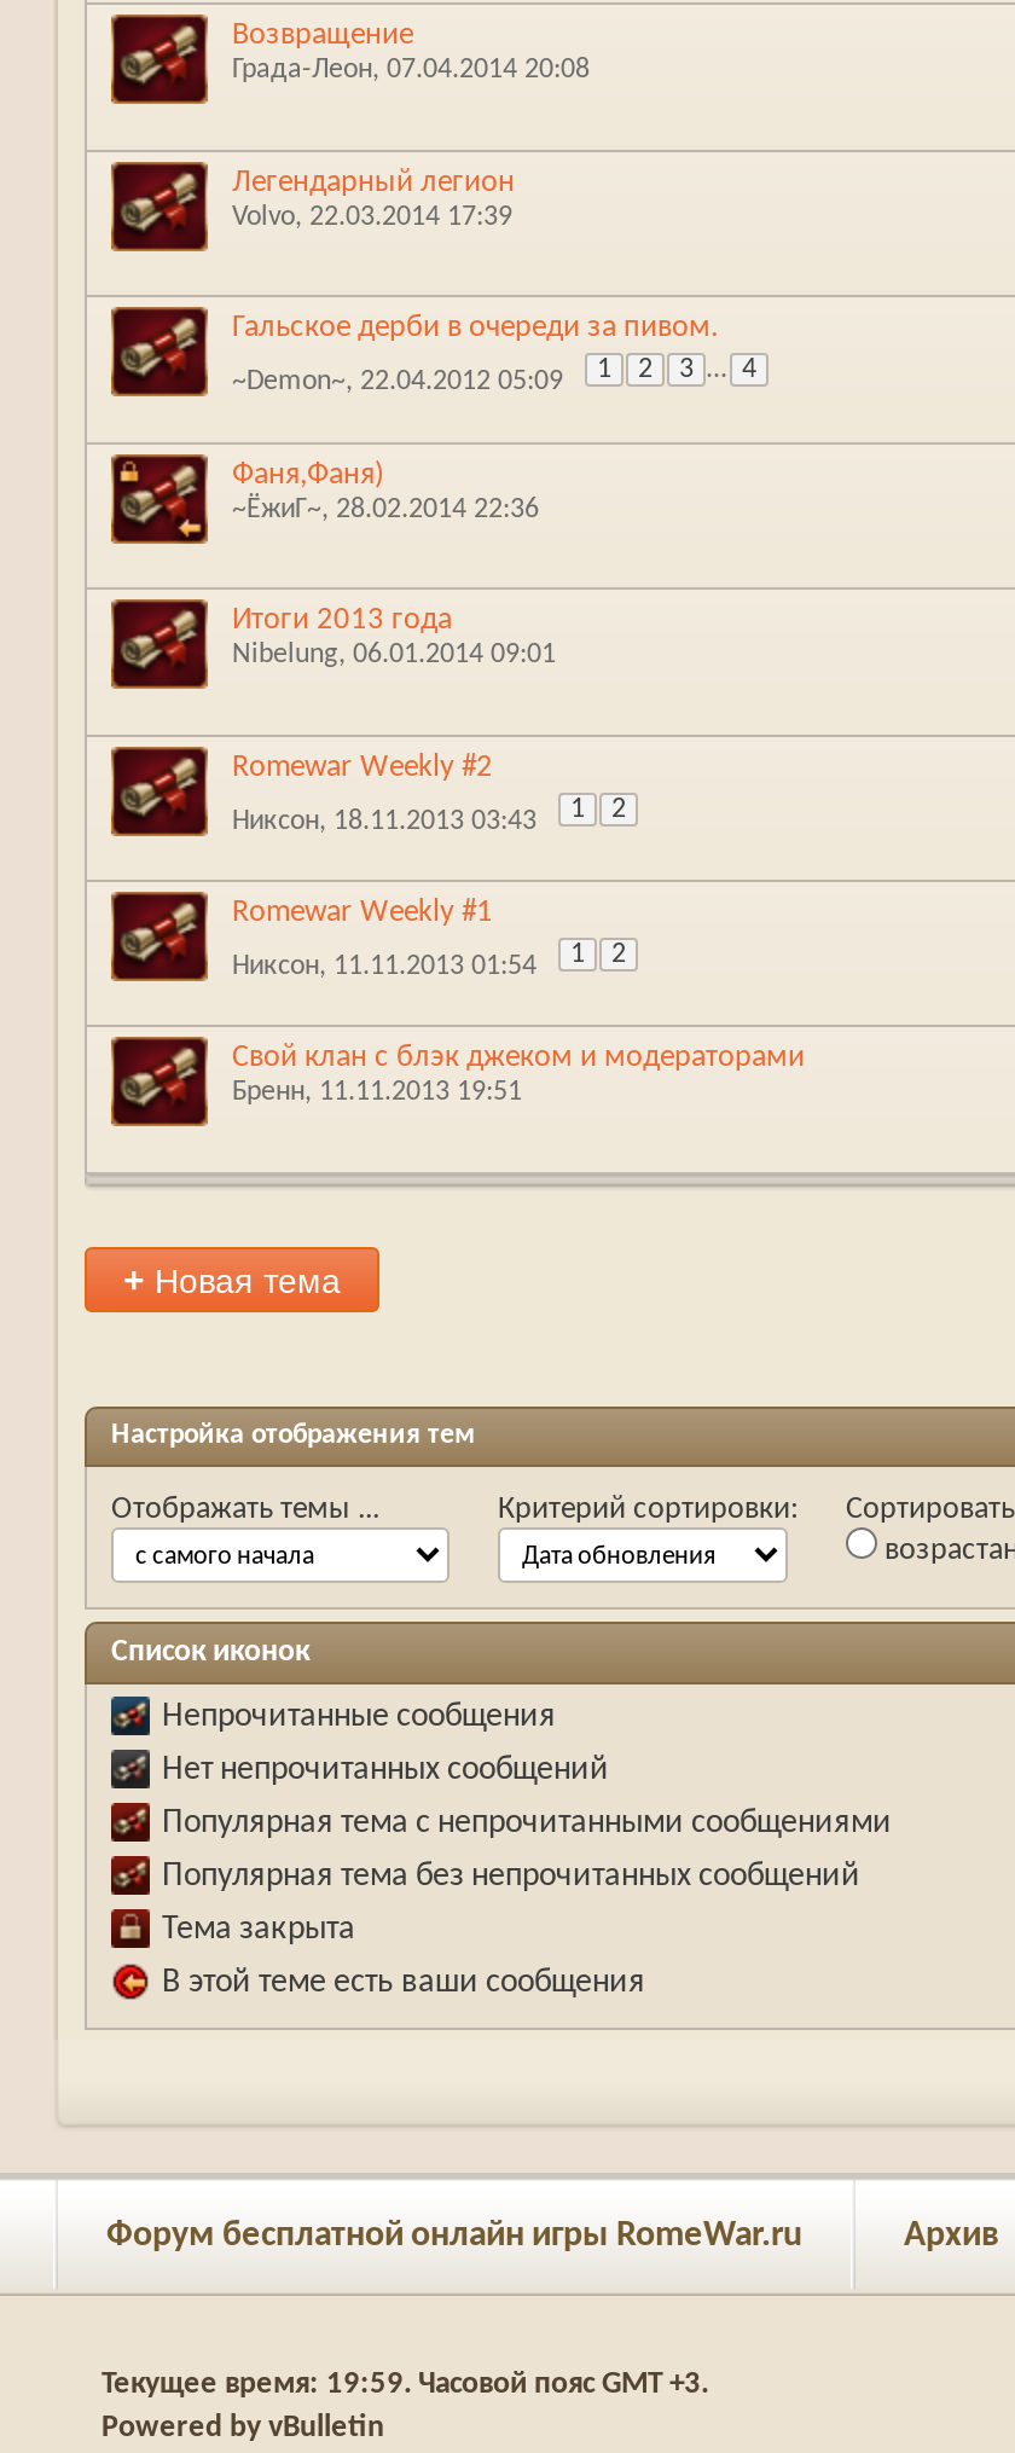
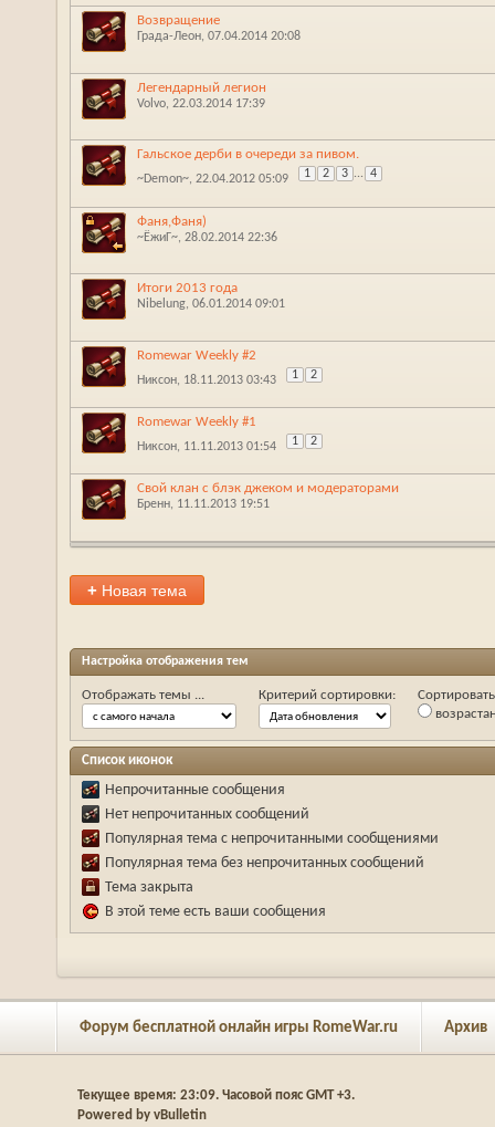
[101,2368,708,2400] Текущее время: 19:59. Часовой пояс GMT +3. -> [77,1088,355,1103] Текущее время: 23:09. Часовой пояс GMT +3.

